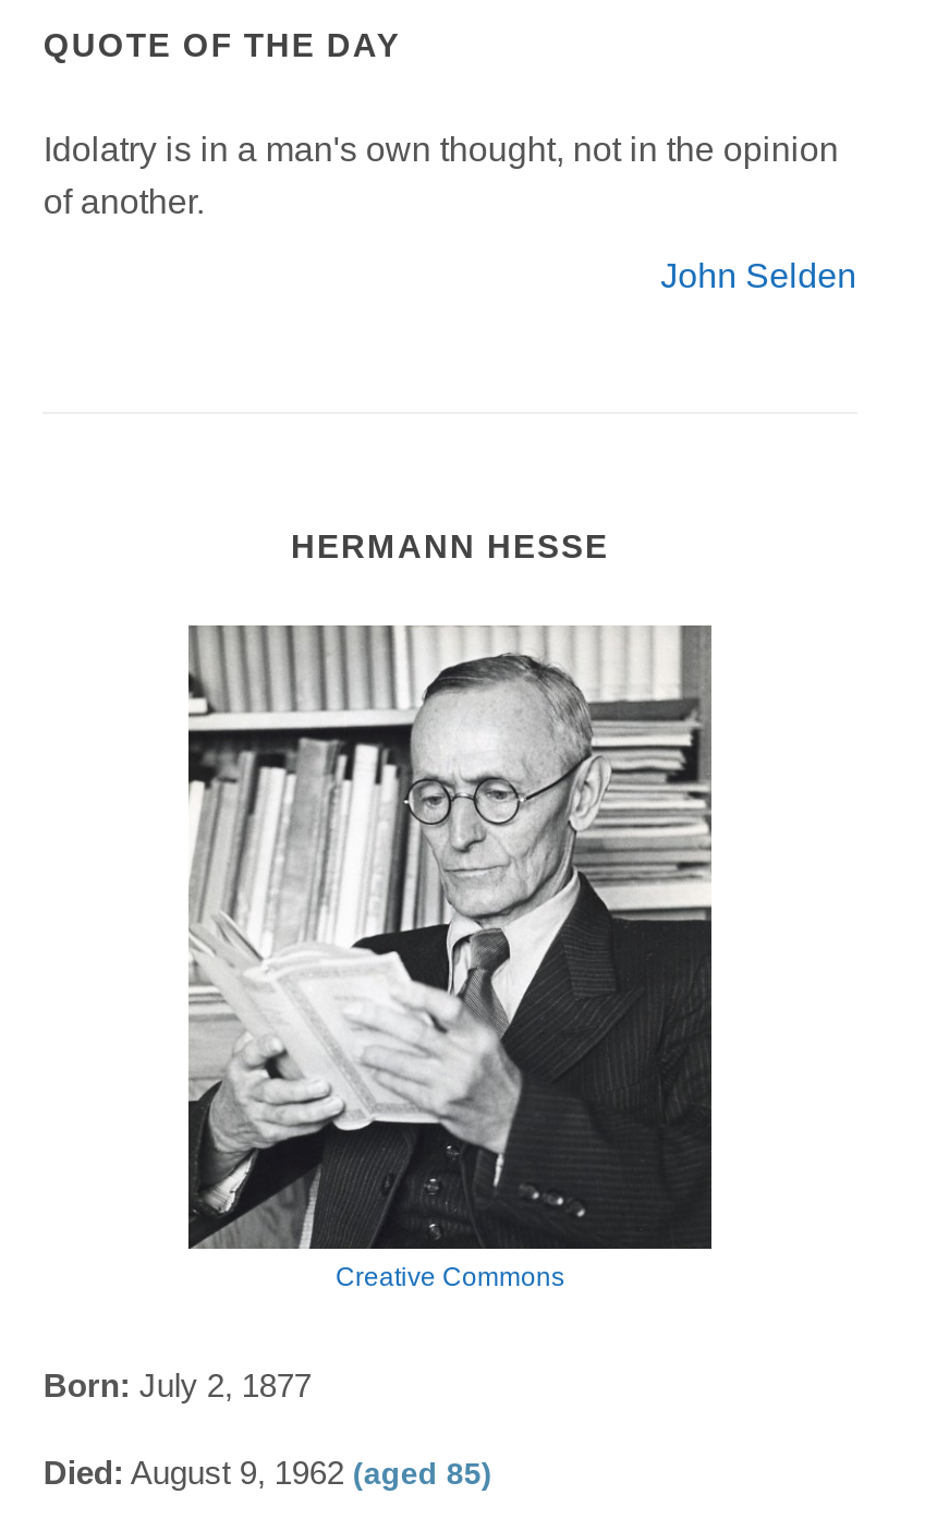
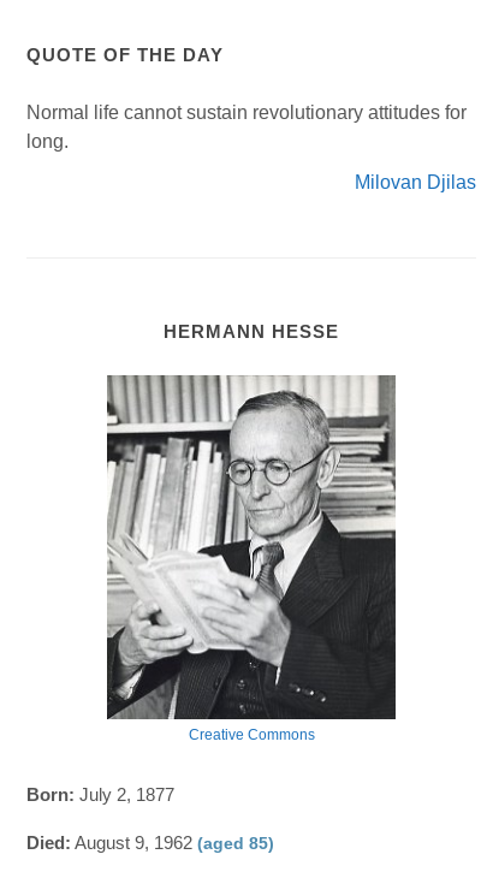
[43,130,839,219] Idolatry is in a man's own thought, not in the opinion | of another. -> [27,102,467,151] Normal life cannot sustain revolutionary attitudes for | long.
[660,256,857,293] John Selden -> [354,172,476,192] Milovan Djilas

